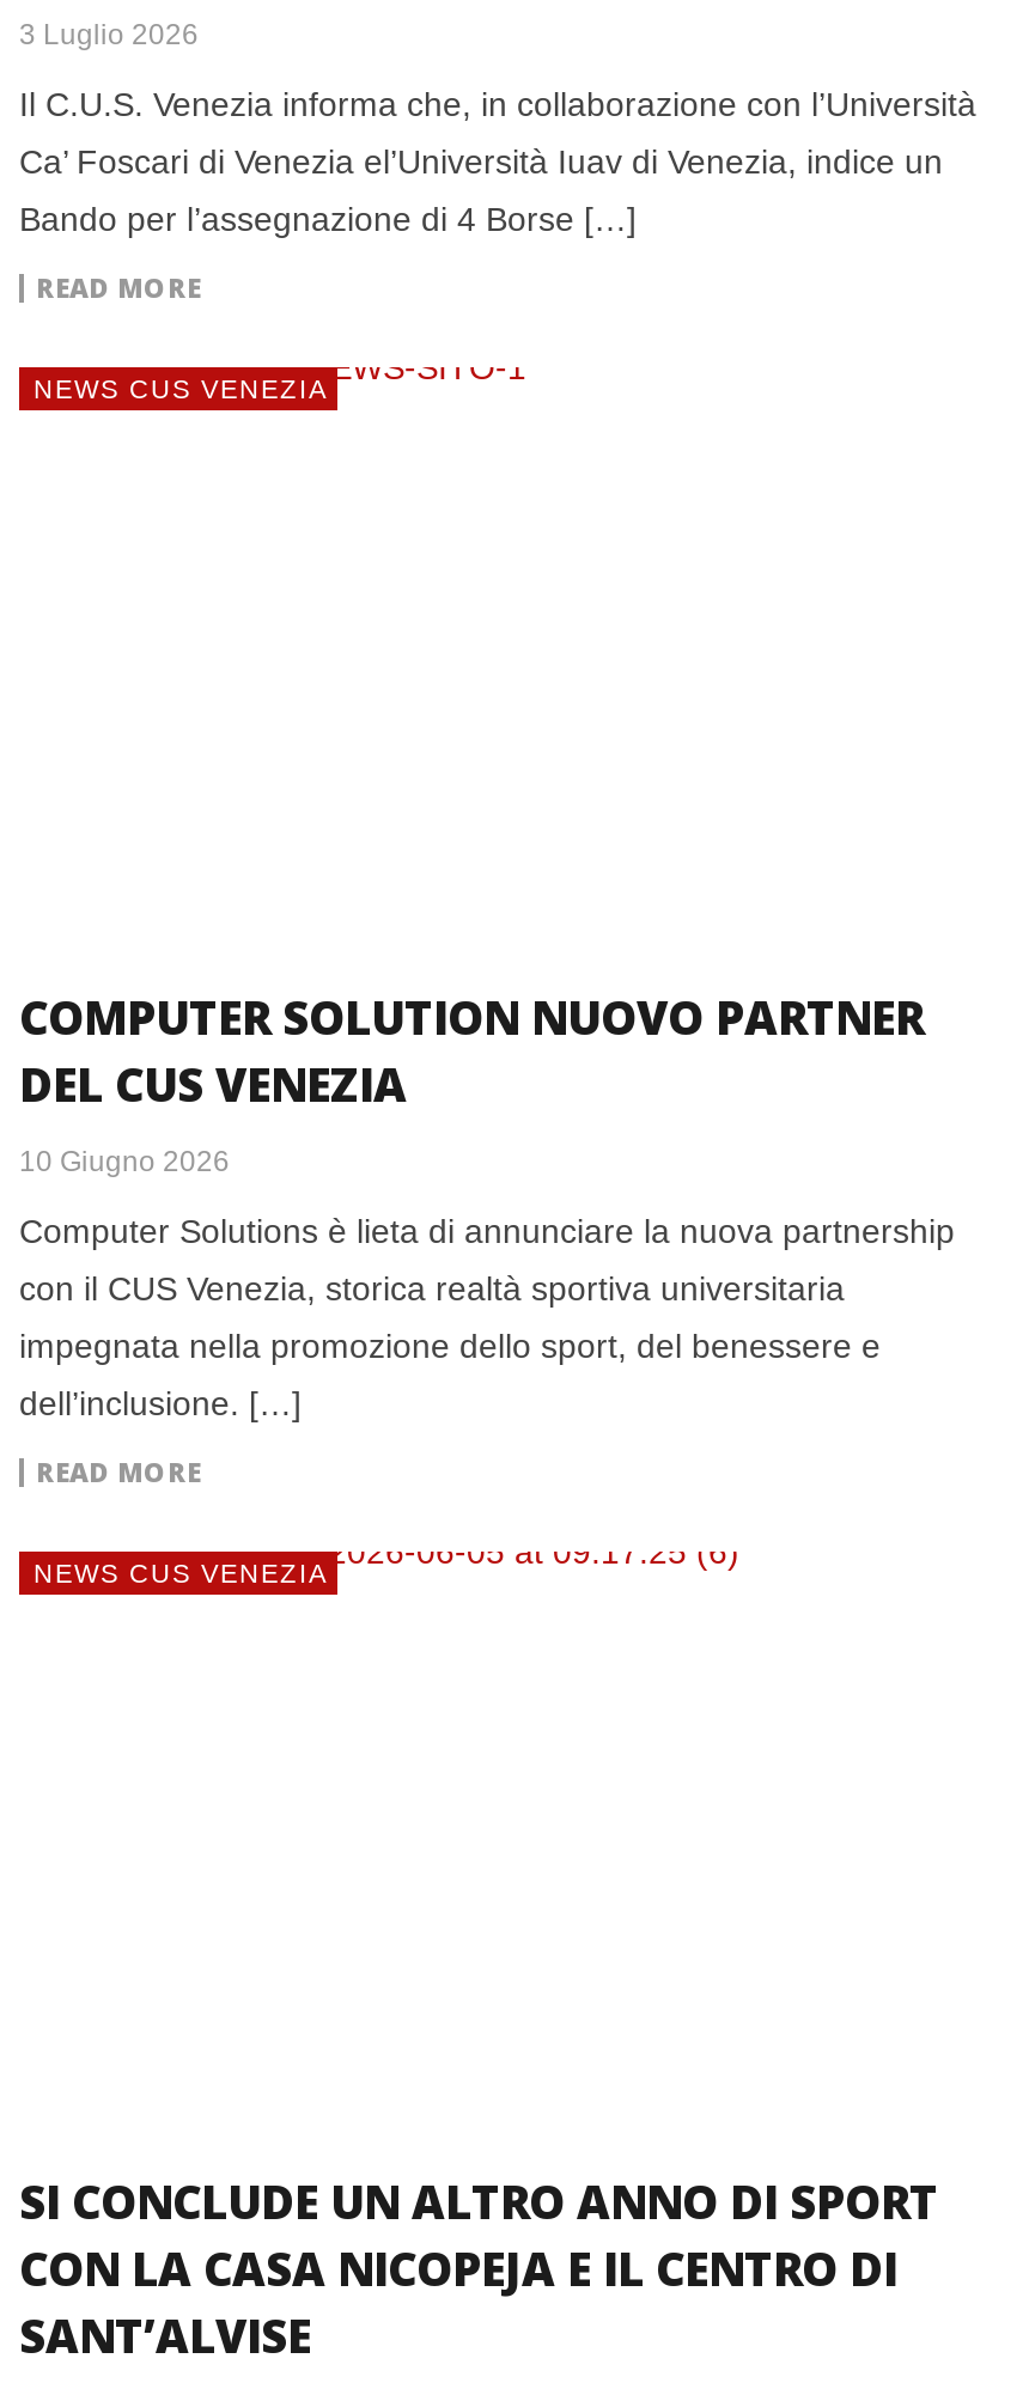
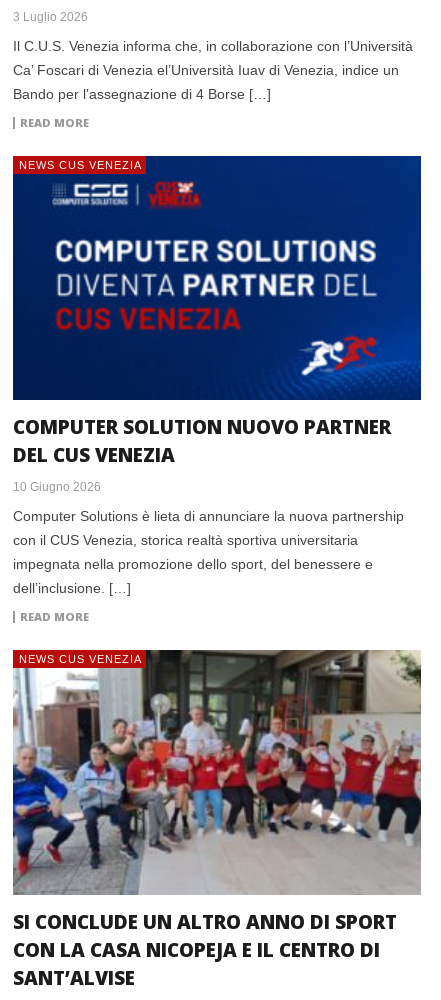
none -> [12,155,422,401] [image]
none -> [12,649,422,896] [image]

